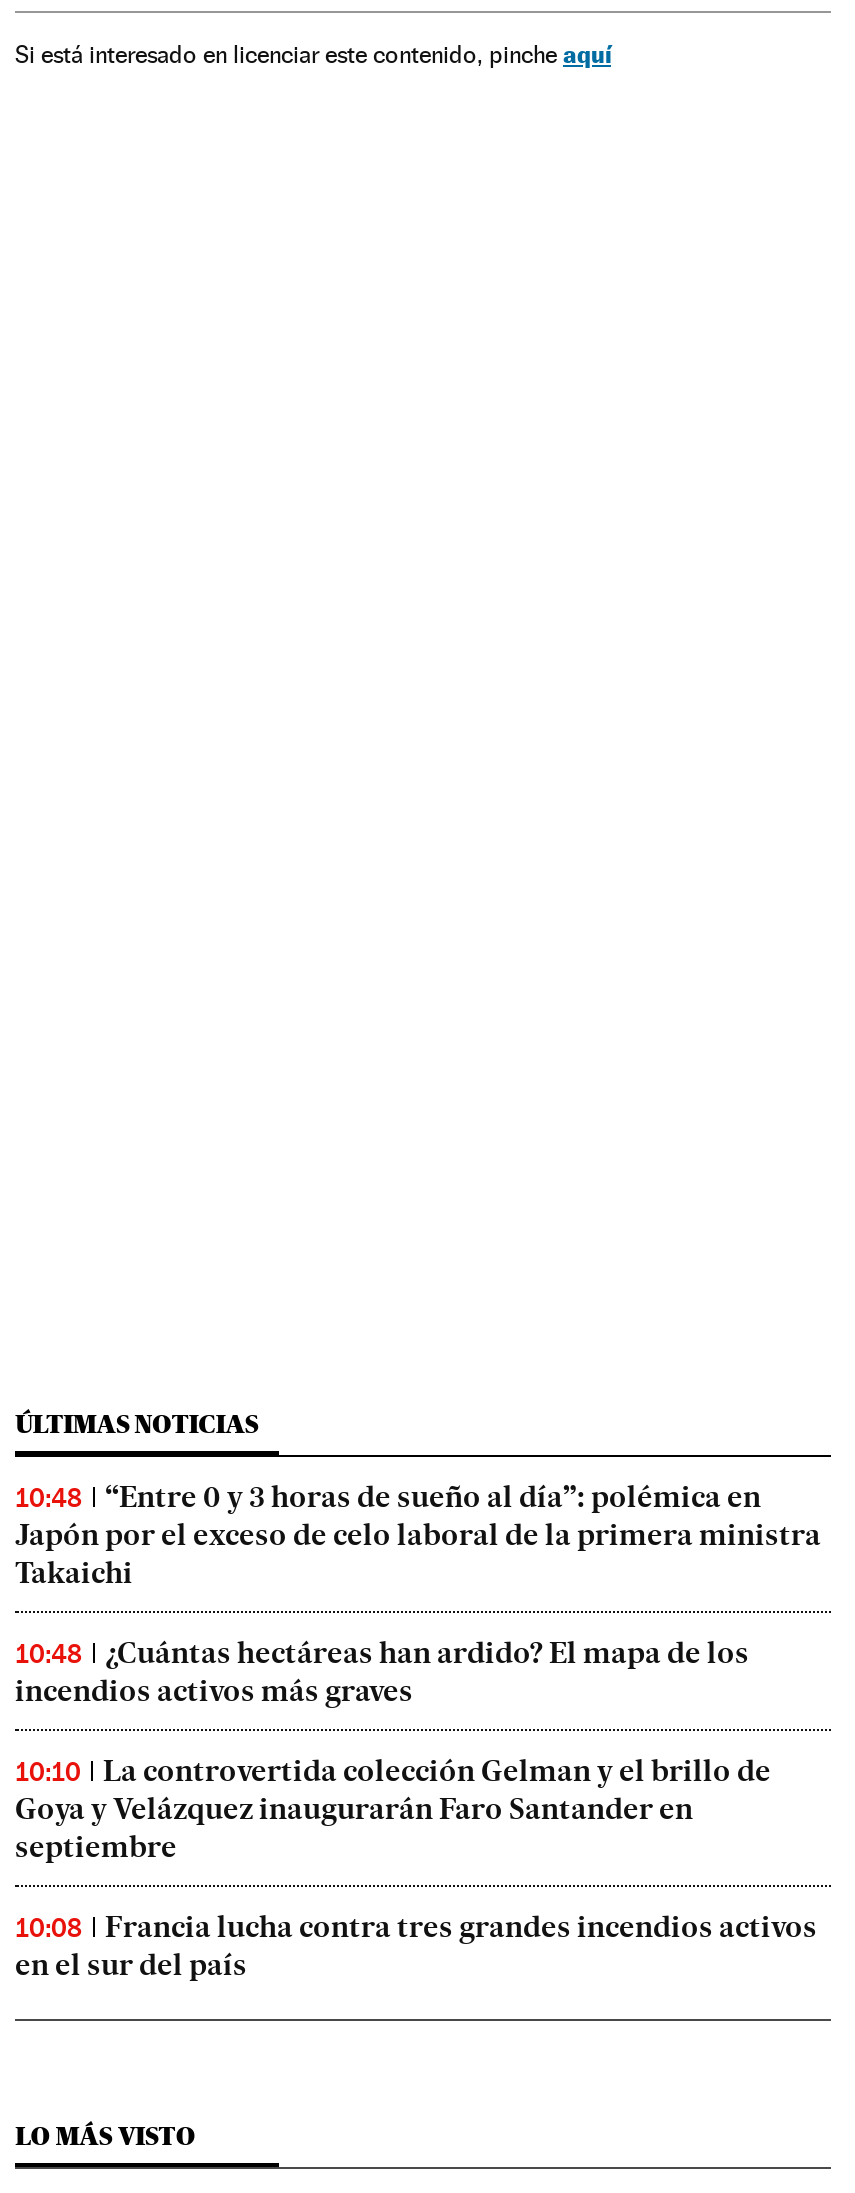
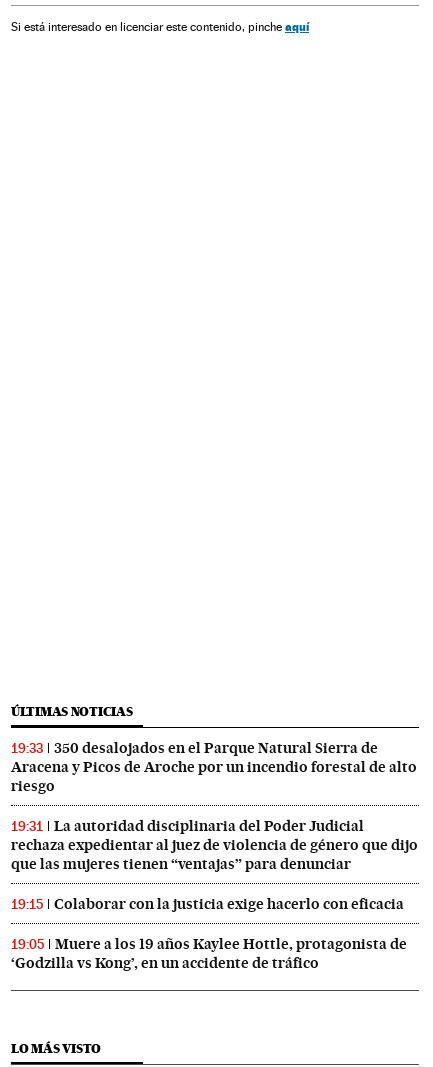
[15,1479,821,1591] 10:48 | “Entre 0 y 3 horas de sueño al día”: polémica en | Japón por el exceso de celo laboral de la primera ministra | Takaichi -> [11,739,417,795] 19:33 | 350 desalojados en el Parque Natural Sierra de | Aracena y Picos de Aroche por un incendio forestal de alto | riesgo
[15,1635,749,1709] 10:48 | ¿Cuántas hectáreas han ardido? El mapa de los | incendios activos más graves -> [11,817,418,873] 19:31 | La autoridad disciplinaria del Poder Judicial | rechaza expedientar al juez de violencia de género que dijo | que las mujeres tienen “ventajas” para denunciar
[15,1753,771,1865] 10:10 | La controvertida colección Gelman y el brillo de | Goya y Velázquez inaugurarán Faro Santander en | septiembre -> [11,895,404,913] 19:15 | Colaborar con la justicia exige hacerlo con eficacia
[15,1909,817,1983] 10:08 | Francia lucha contra tres grandes incendios activos | en el sur del país -> [11,935,407,972] 19:05 | Muere a los 19 años Kaylee Hottle, protagonista de | ‘Godzilla vs Kong’, en un accidente de tráfico

